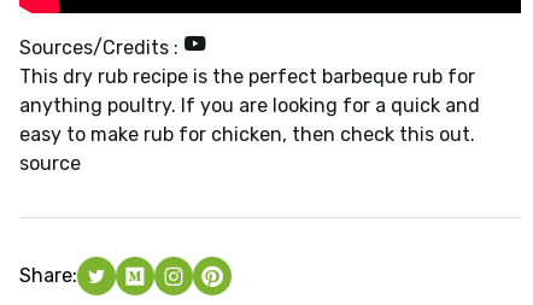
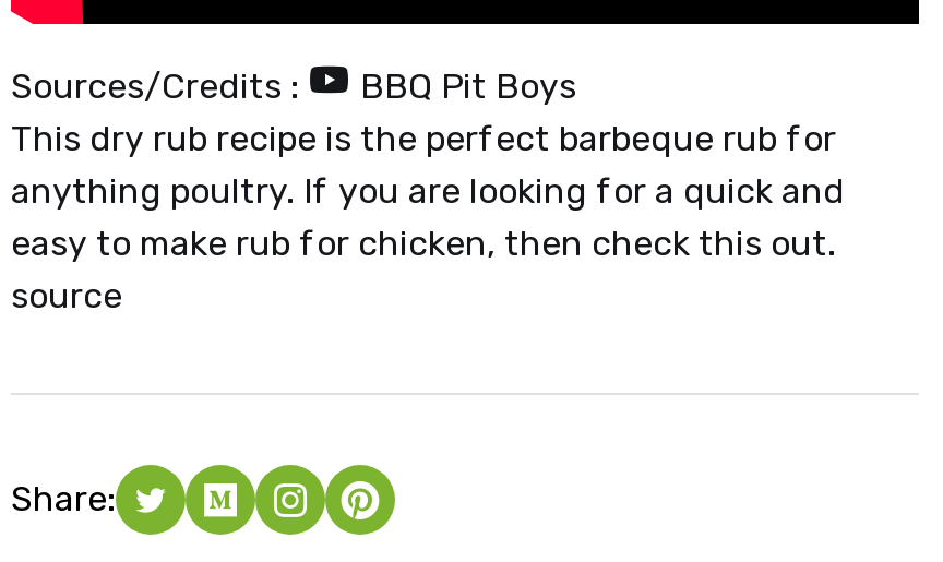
none -> [351,66,576,108] BBQ Pit Boys

